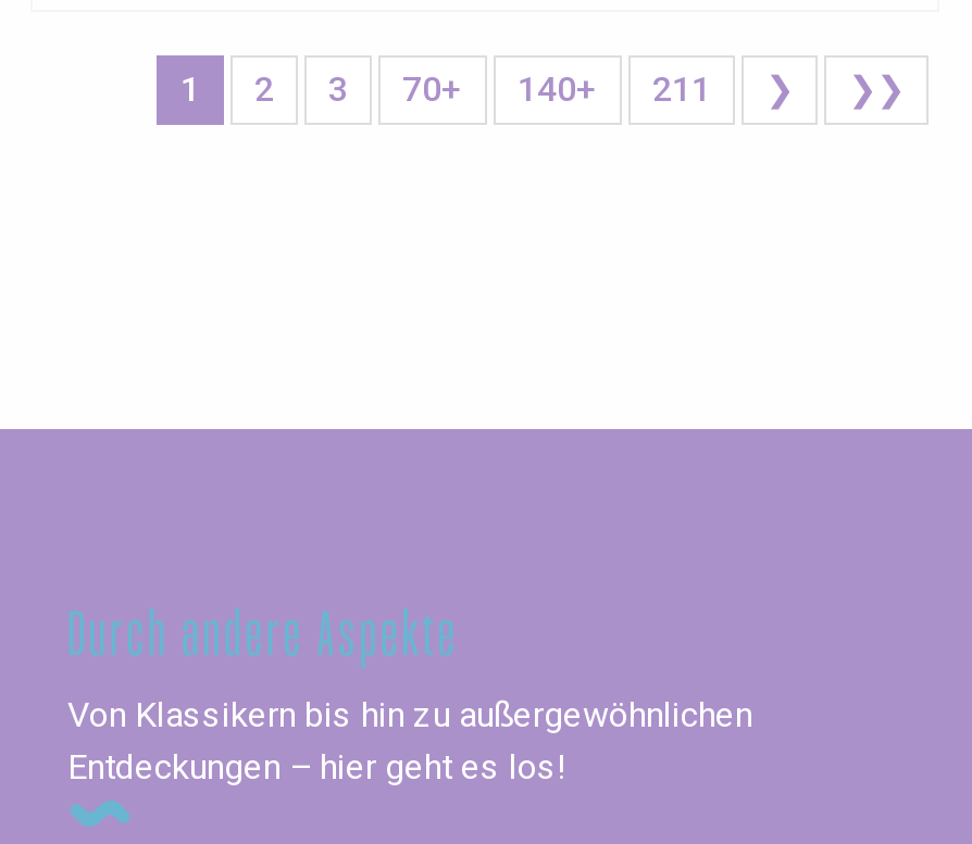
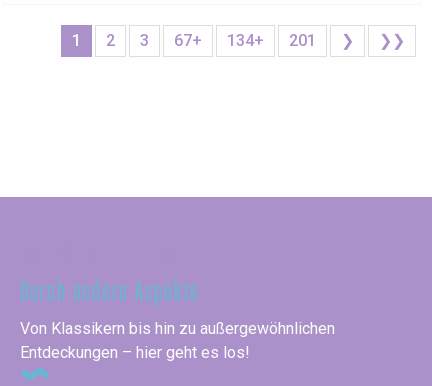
[402,69,463,110] 70+ -> [174,31,202,50] 67+
[518,69,598,110] 140+ -> [227,31,264,50] 134+
[652,69,711,110] 211 -> [289,31,316,50] 201

